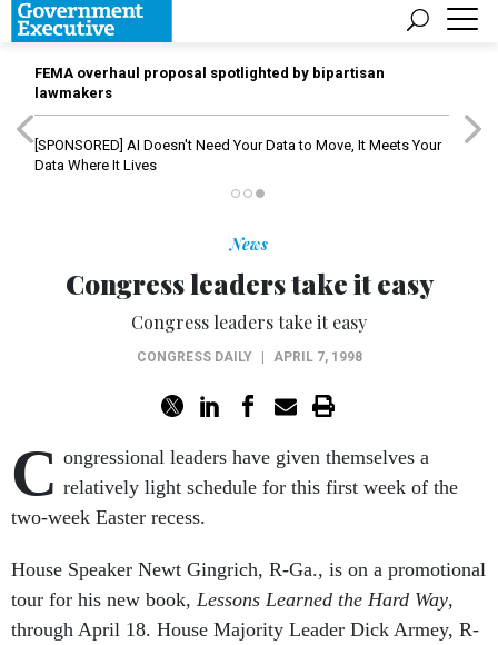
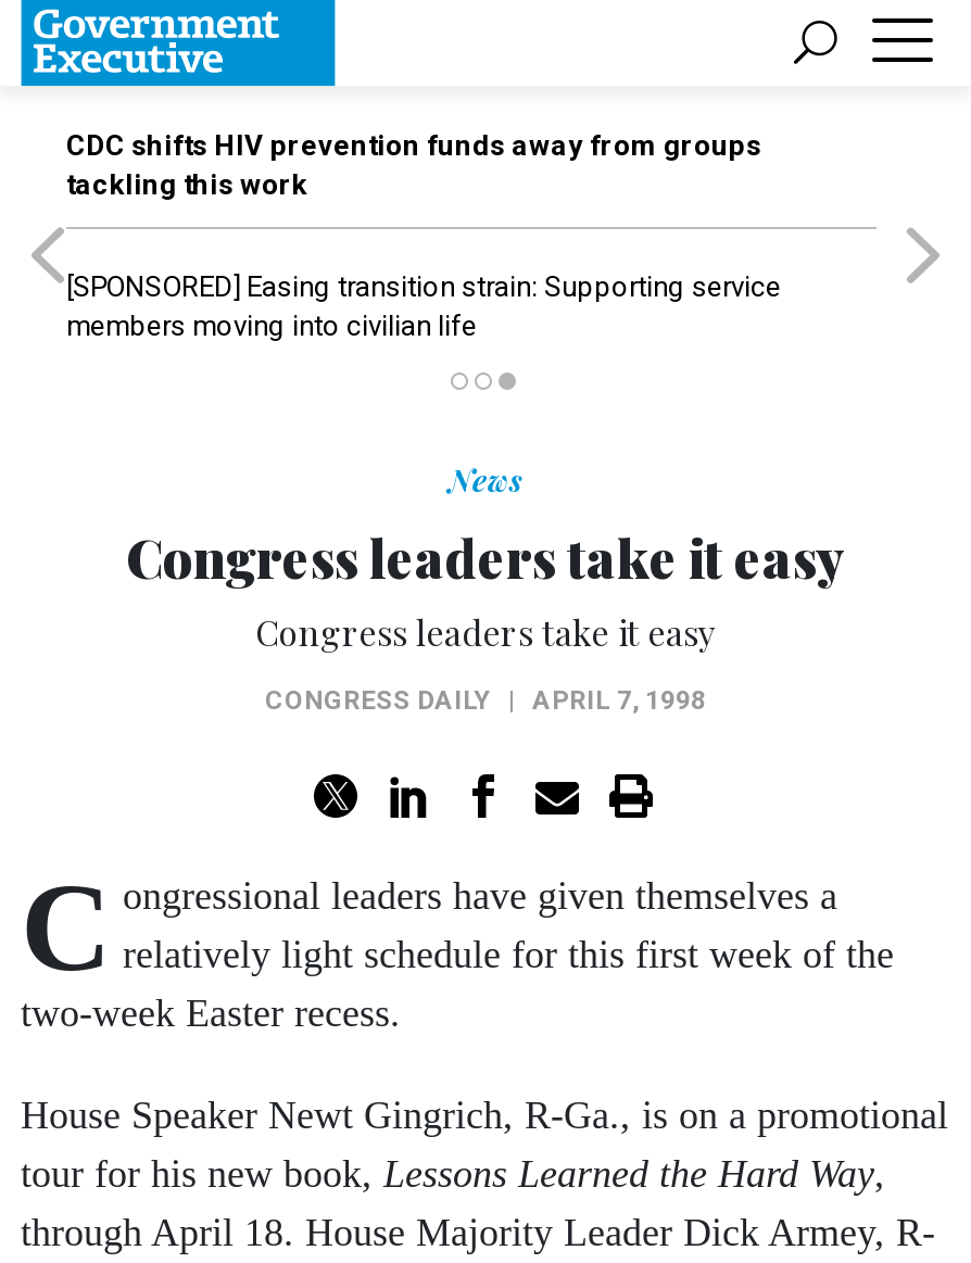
[34,64,385,101] FEMA overhaul proposal spotlighted by bipartisan | lawmakers -> [66,129,761,201] CDC shifts HIV prevention funds away from groups | tackling this work
[34,137,441,173] [SPONSORED] AI Doesn't Need Your Data to Move, It Meets Your | Data Where It Lives -> [66,270,781,342] [SPONSORED] Easing transition strain: Supporting service | members moving into civilian life

